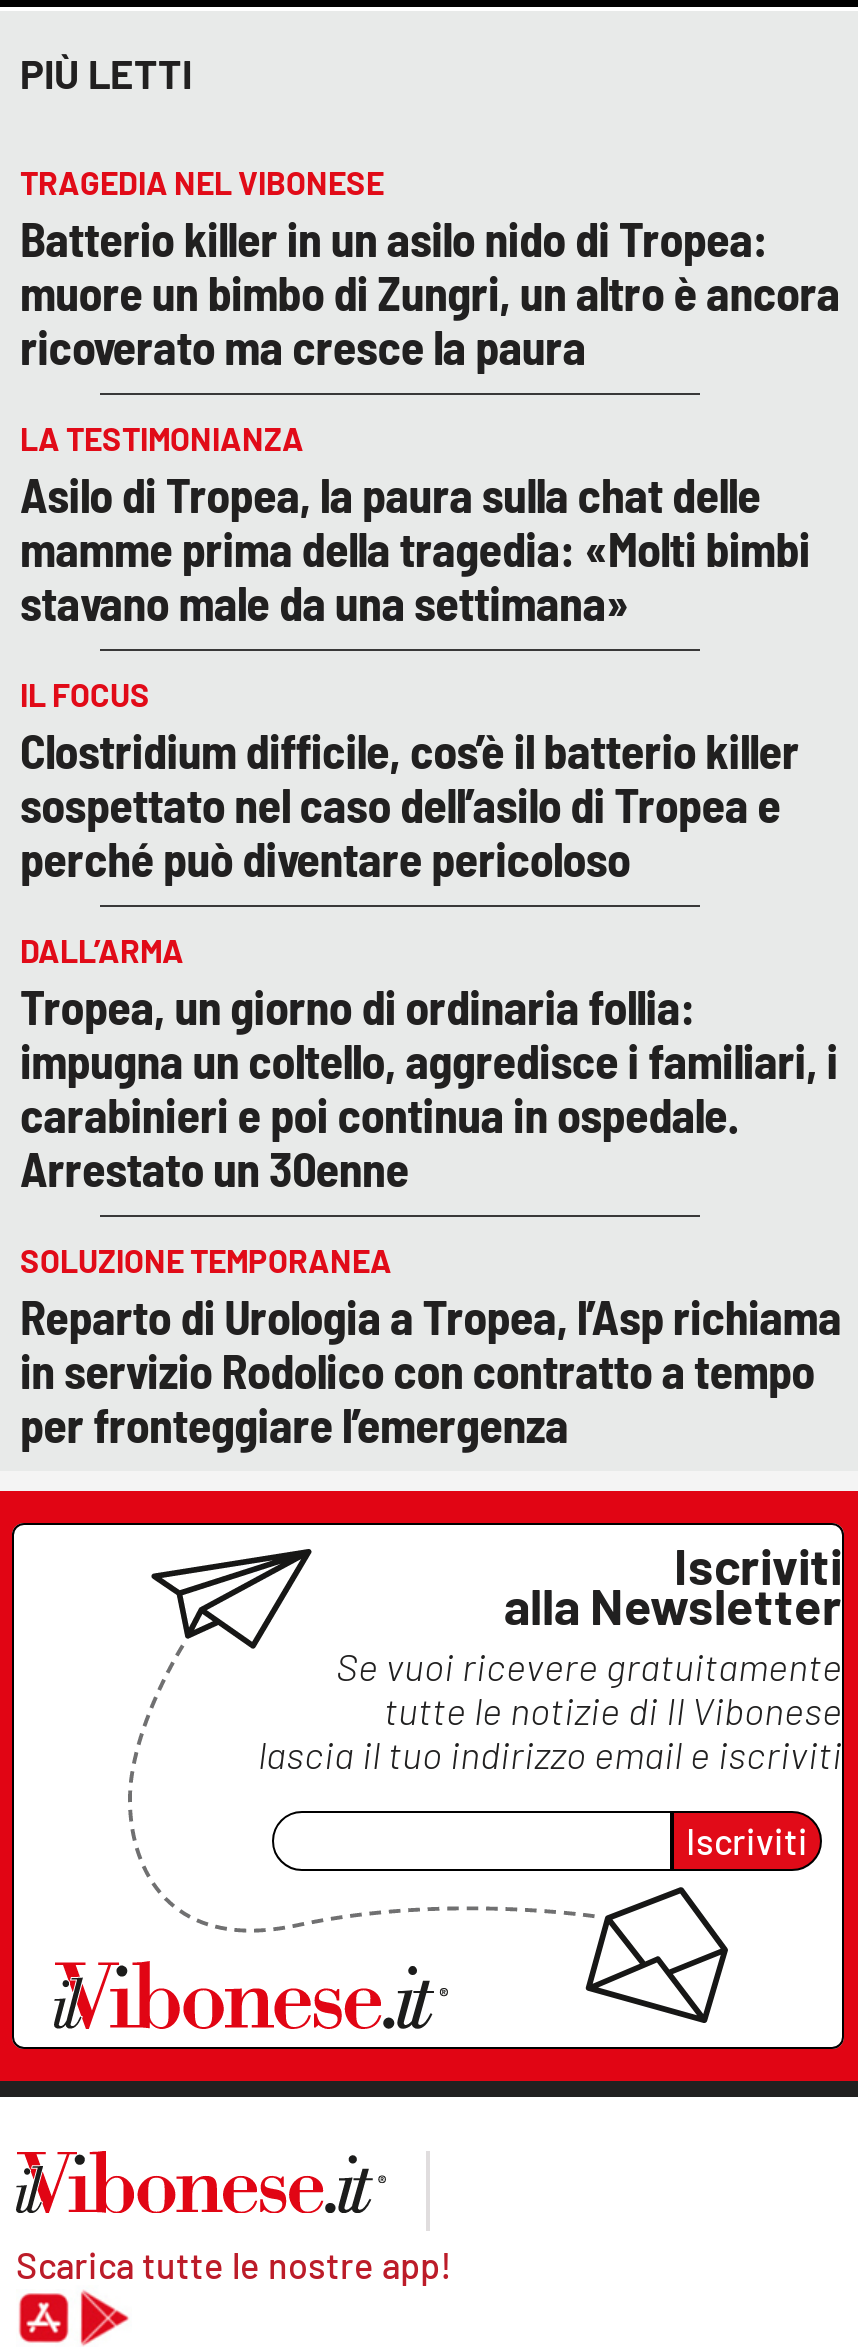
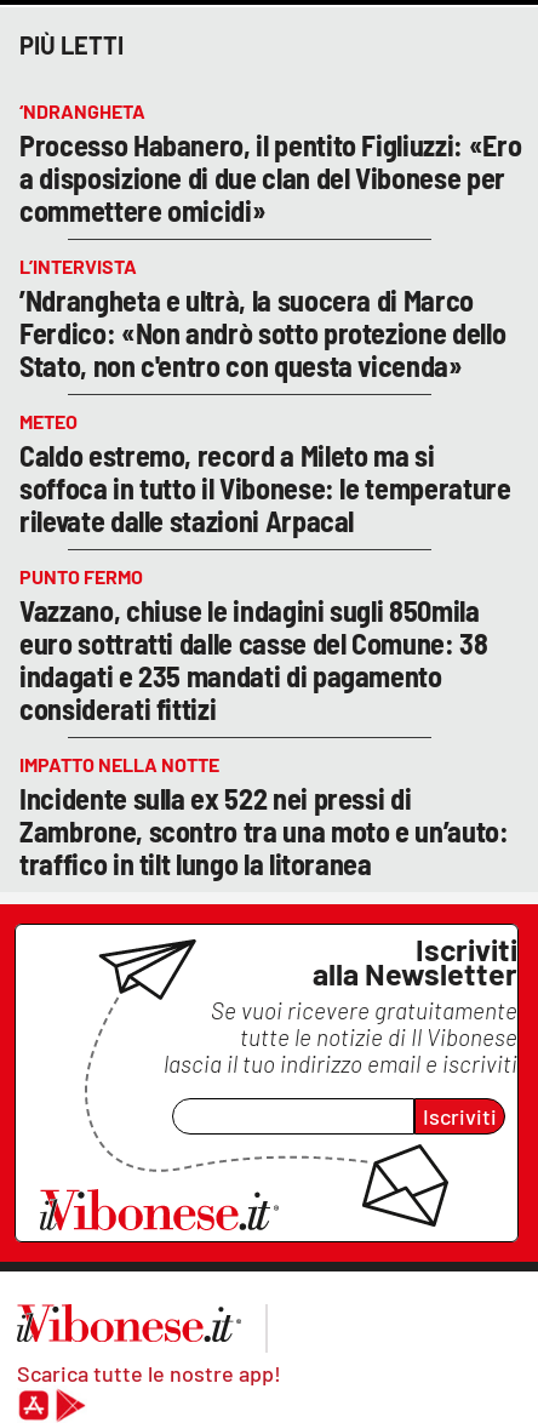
[20,163,840,375] TRAGEDIA NEL VIBONESE | Batterio killer in un asilo nido di Tropea: | muore un bimbo di Zungri, un altro è ancora | ricoverato ma cresce la paura -> [19,99,521,228] ‘NDRANGHETA | Processo Habanero, il pentito Figliuzzi: «Ero | a disposizione di due clan del Vibonese per | commettere omicidi»
[20,419,810,631] LA TESTIMONIANZA | Asilo di Tropea, la paura sulla chat delle | mamme prima della tragedia: «Molti bimbi | stavano male da una settimana» -> [19,255,506,383] L’INTERVISTA | ’Ndrangheta e ultrà, la suocera di Marco | Ferdico: «Non andrò sotto protezione dello | Stato, non c'entro con questa vicenda»
[20,675,799,887] IL FOCUS | Clostridium difficile, cos’è il batterio killer | sospettato nel caso dell’asilo di Tropea e | perché può diventare pericoloso -> [19,410,511,538] METEO | Caldo estremo, record a Mileto ma si | soffoca in tutto il Vibonese: le temperature | rilevate dalle stazioni Arpacal
[20,931,838,1197] DALL’ARMA | Tropea, un giorno di ordinaria follia: | impugna un coltello, aggredisce i familiari, i | carabinieri e poi continua in ospedale. | Arrestato un 30enne -> [19,565,488,726] PUNTO FERMO | Vazzano, chiuse le indagini sugli 850mila | euro sottratti dalle casse del Comune: 38 | indagati e 235 mandati di pagamento | considerati fittizi
[20,1241,841,1453] SOLUZIONE TEMPORANEA | Reparto di Urologia a Tropea, l’Asp richiama | in servizio Rodolico con contratto a tempo | per fronteggiare l’emergenza -> [19,753,509,881] IMPATTO NELLA NOTTE | Incidente sulla ex 522 nei pressi di | Zambrone, scontro tra una moto e un’auto: | traffico in tilt lungo la litoranea

